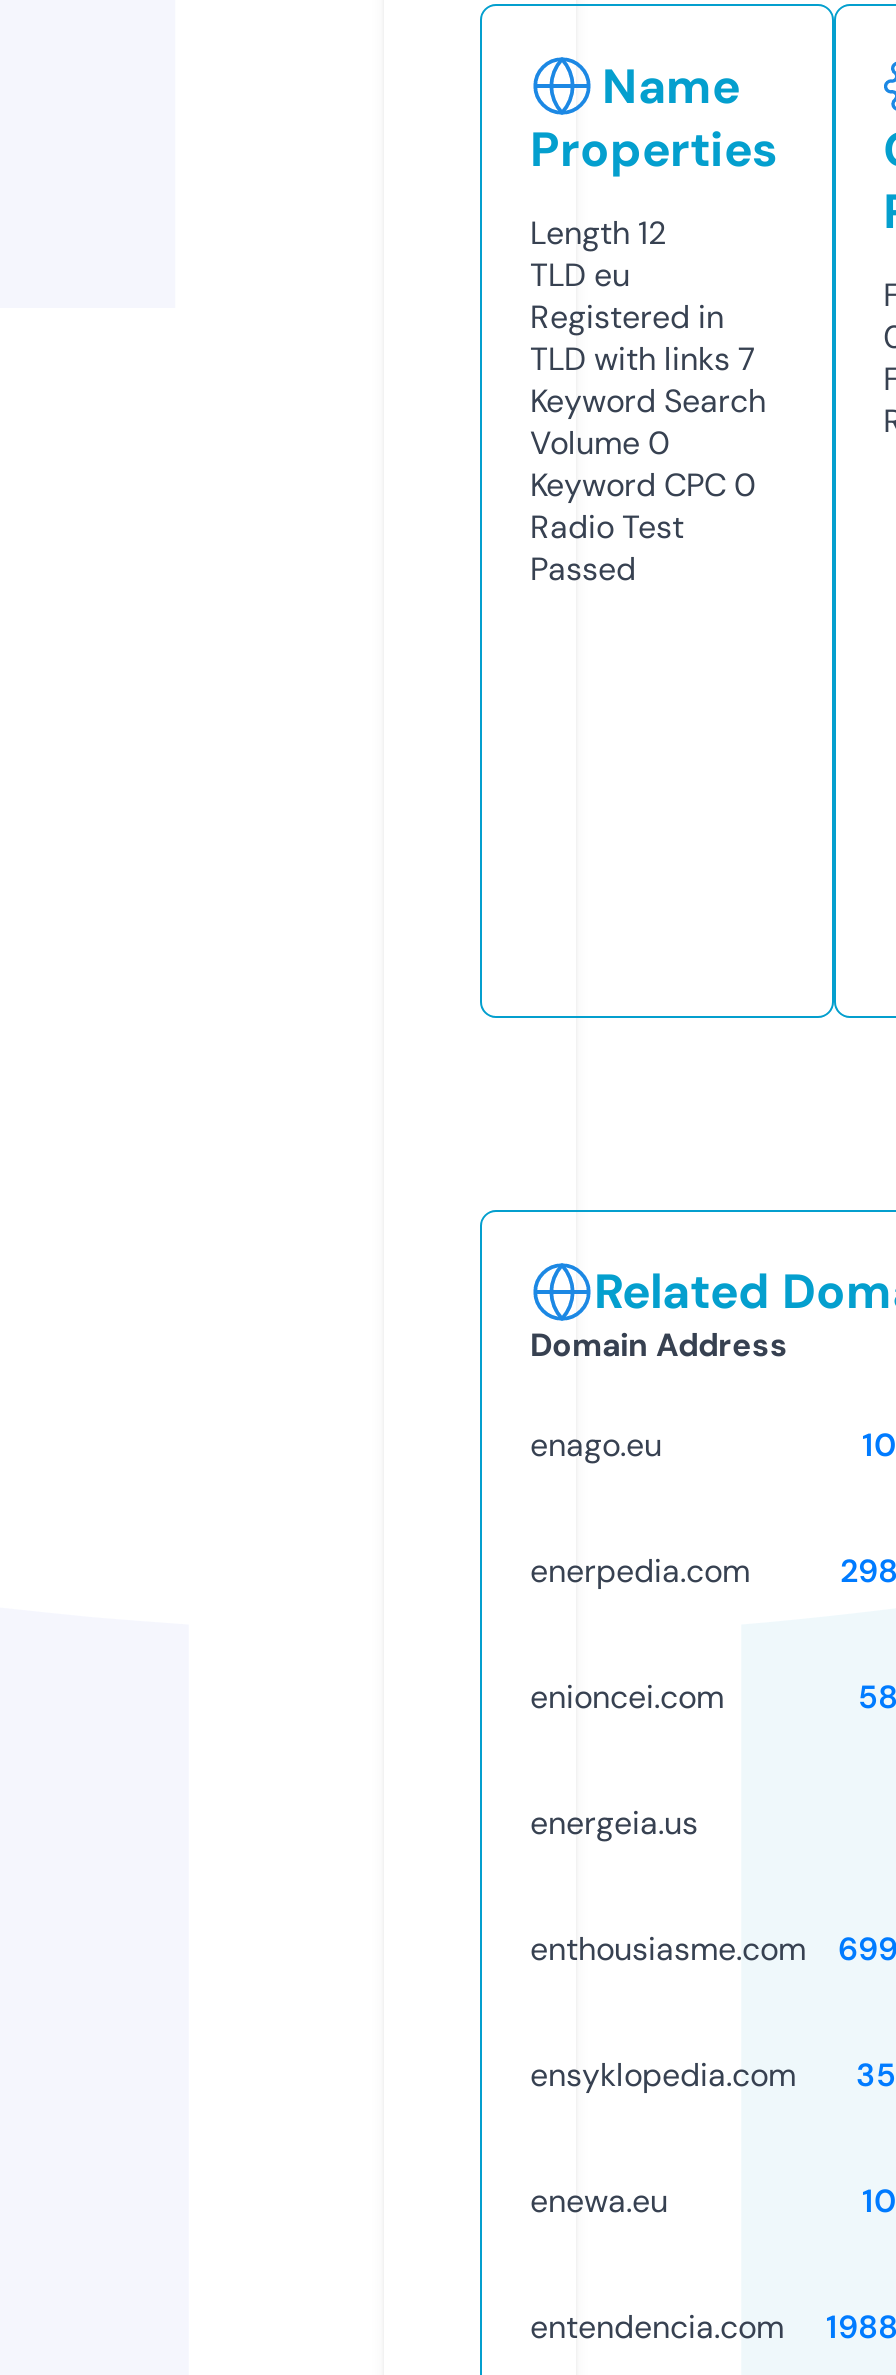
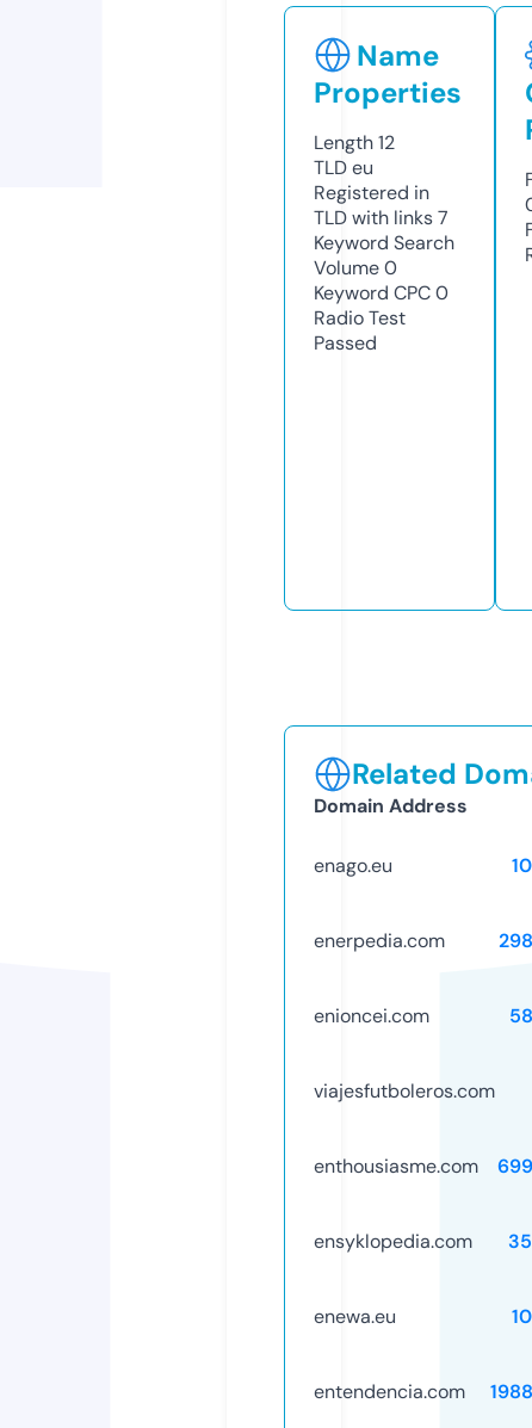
[530,1802,698,1844] energeia.us -> [314,1078,495,1103] viajesfutboleros.com

